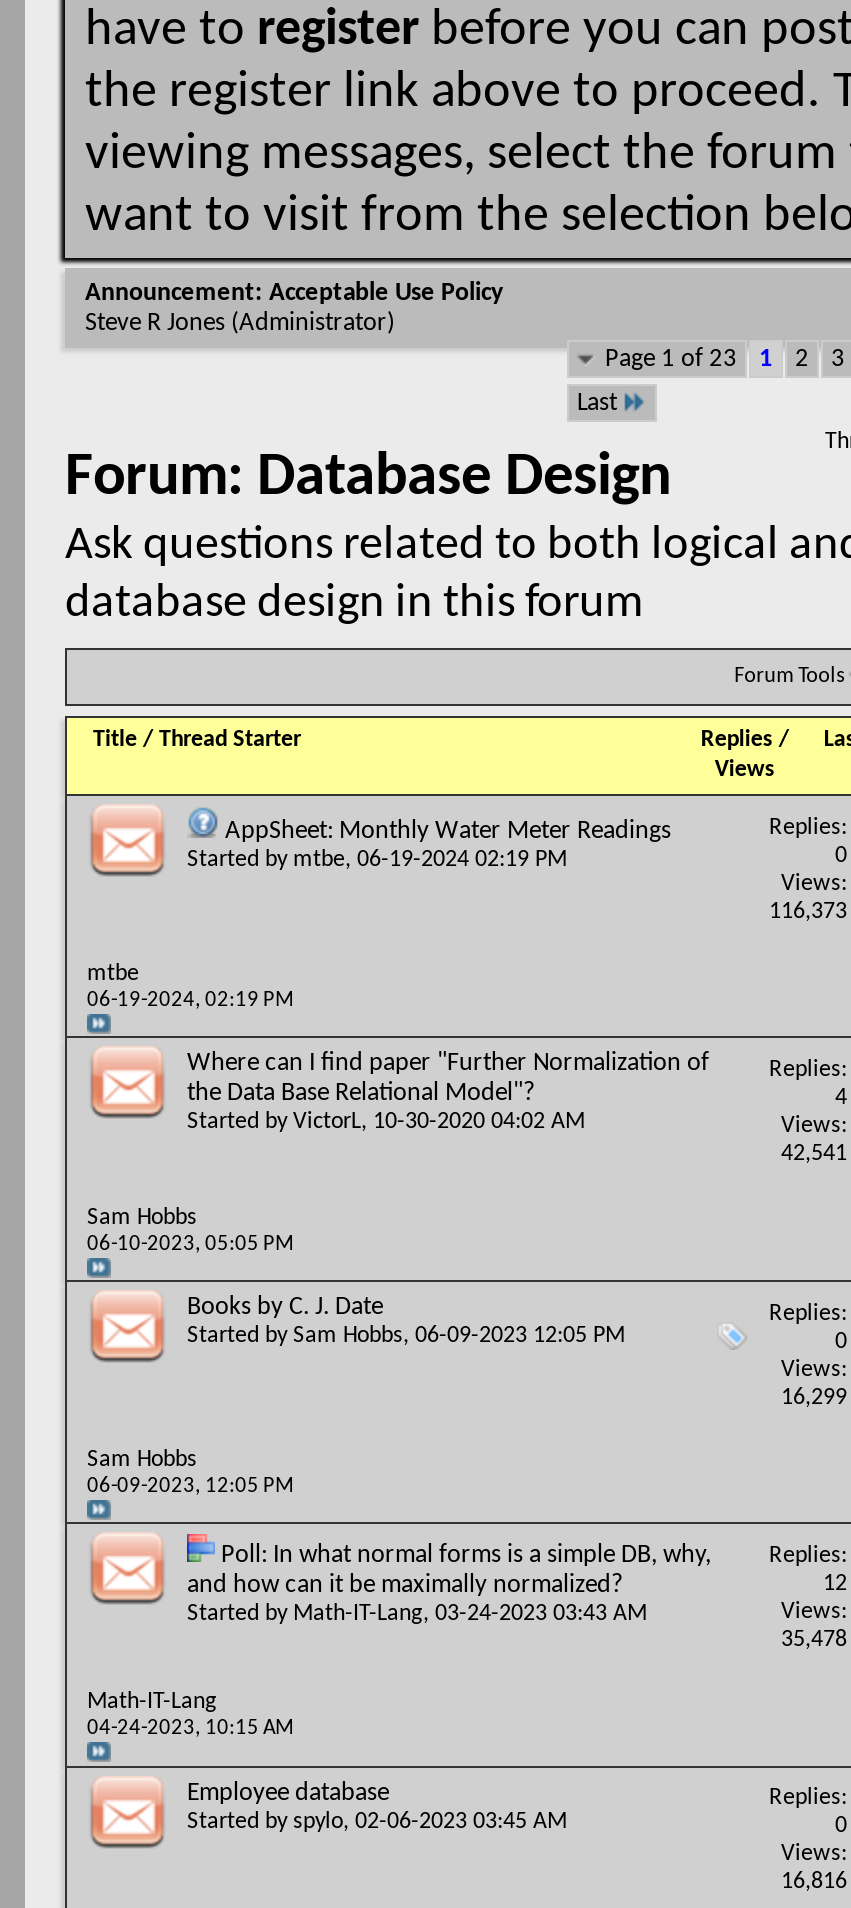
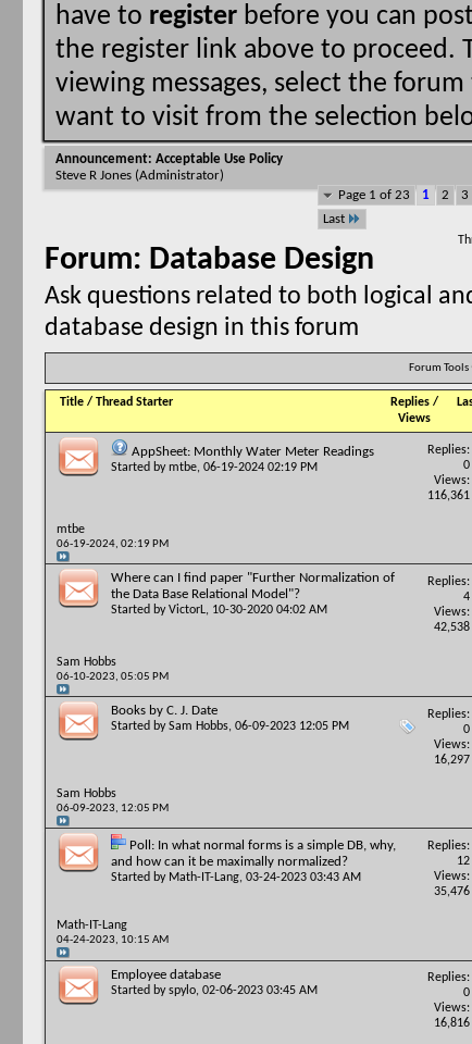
[769,899,847,923] 116,373 -> [427,489,470,502] 116,361
[781,1142,847,1166] 42,541 -> [434,621,470,634] 42,538
[781,1385,847,1409] 16,299 -> [434,753,470,766] 16,297
[781,1628,847,1652] 35,478 -> [434,885,470,898] 35,476

